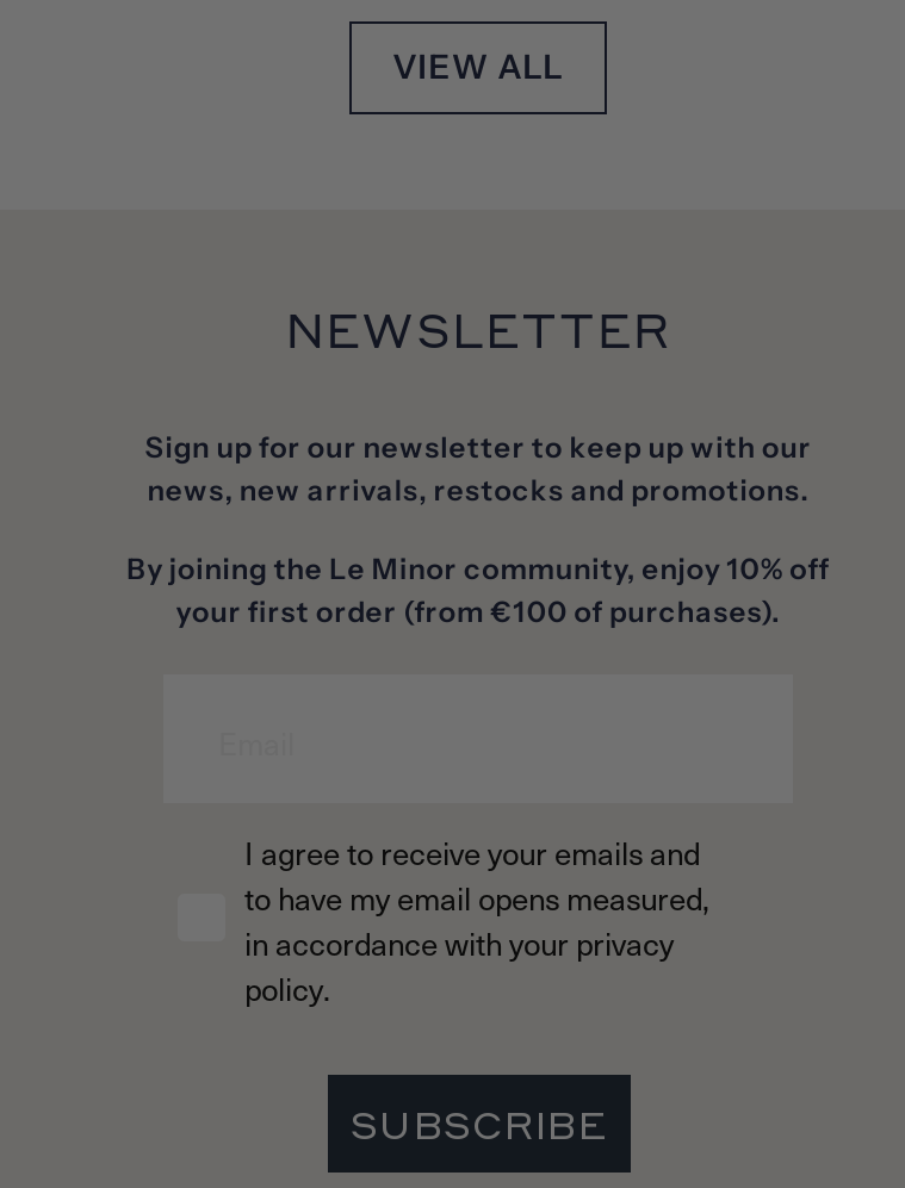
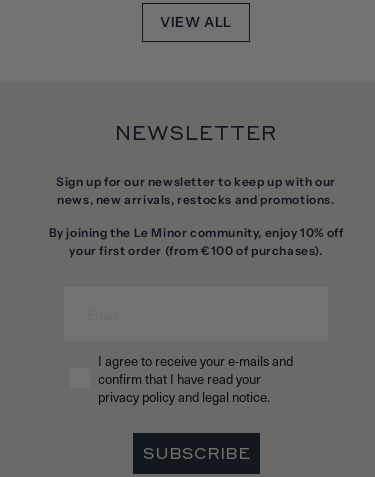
[244,830,709,1011] I agree to receive your emails and | to have my email opens measured, | in accordance with your privacy | policy. -> [98,352,293,406] I agree to receive your e-mails and | confirm that I have read your | privacy policy and legal notice.

